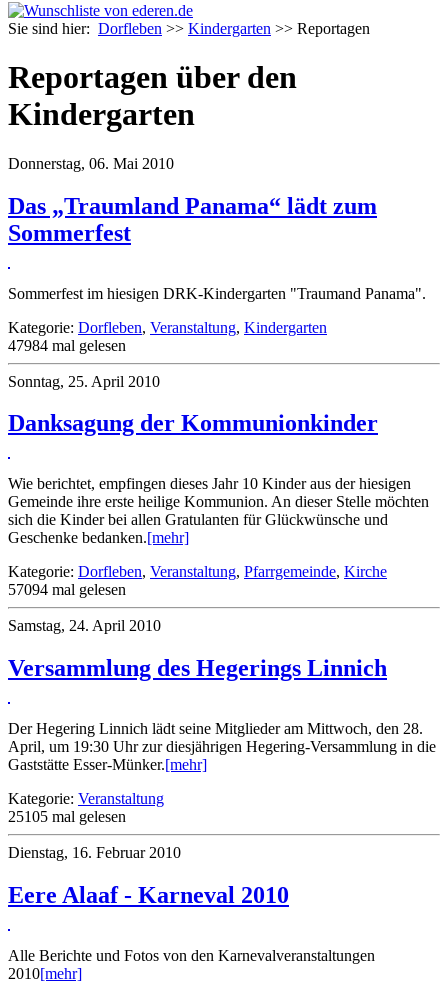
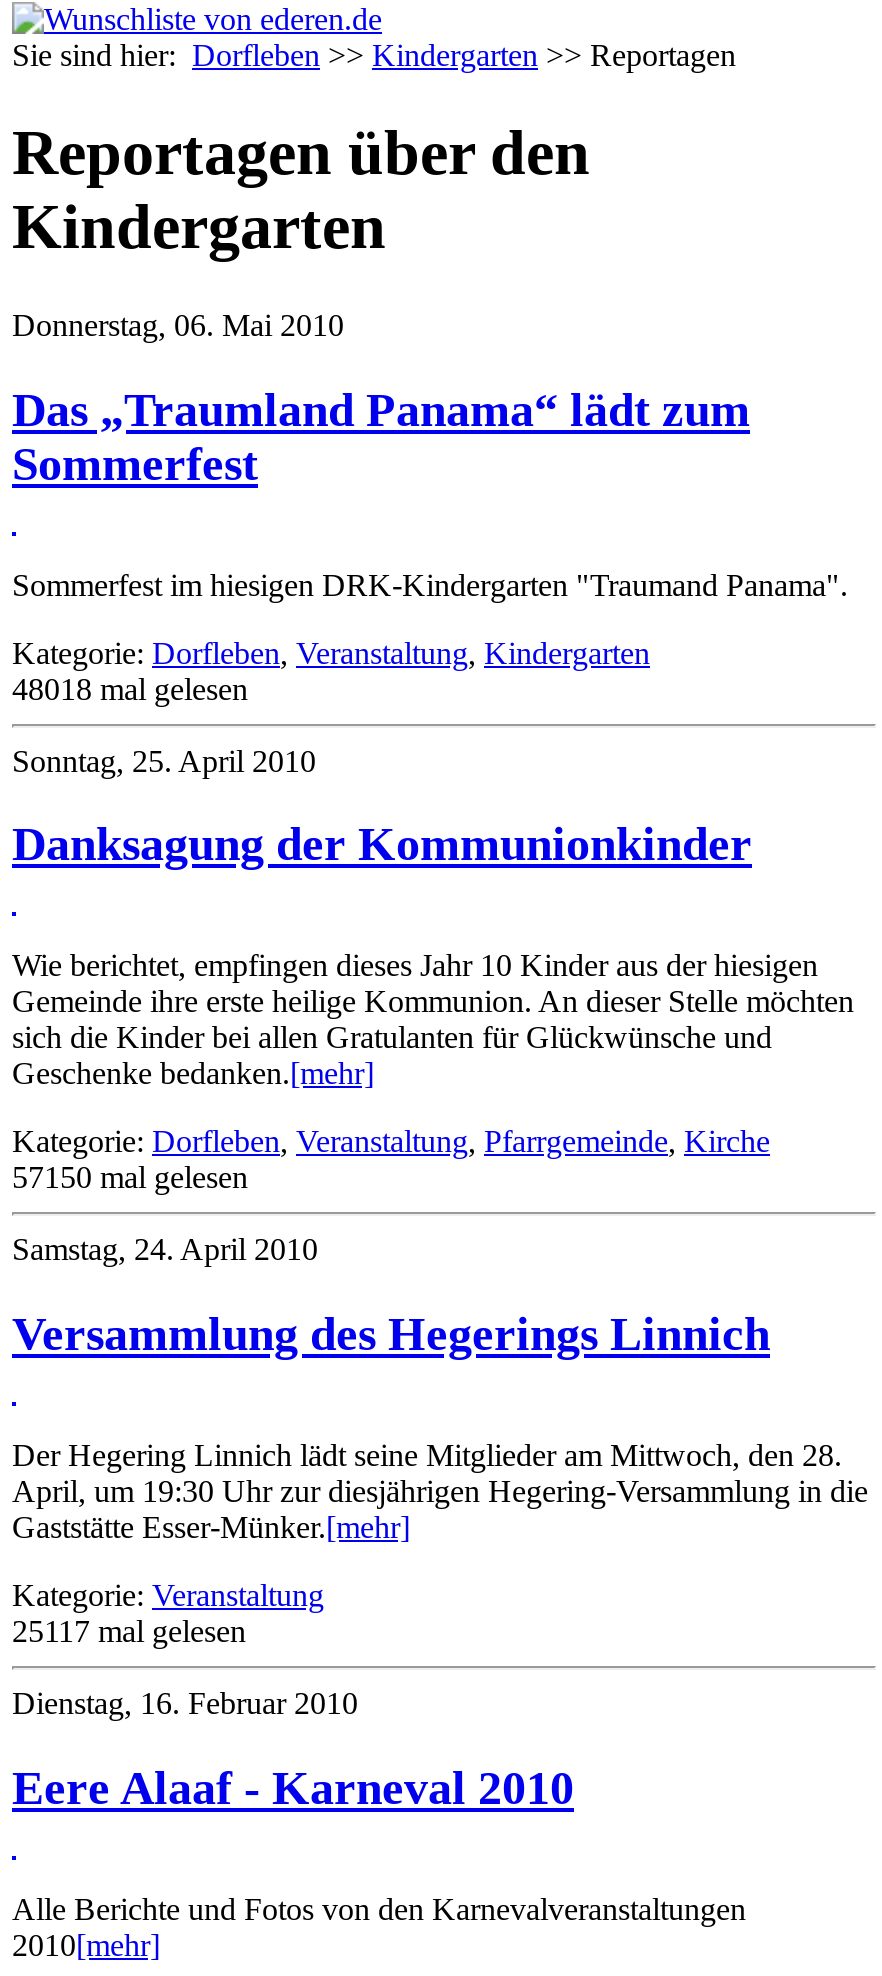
[8,336,126,353] 47984 mal gelesen -> [12,671,248,705] 48018 mal gelesen
[8,581,126,598] 57094 mal gelesen -> [12,1161,248,1195] 57150 mal gelesen
[8,808,126,825] 25105 mal gelesen -> [12,1614,246,1648] 25117 mal gelesen

